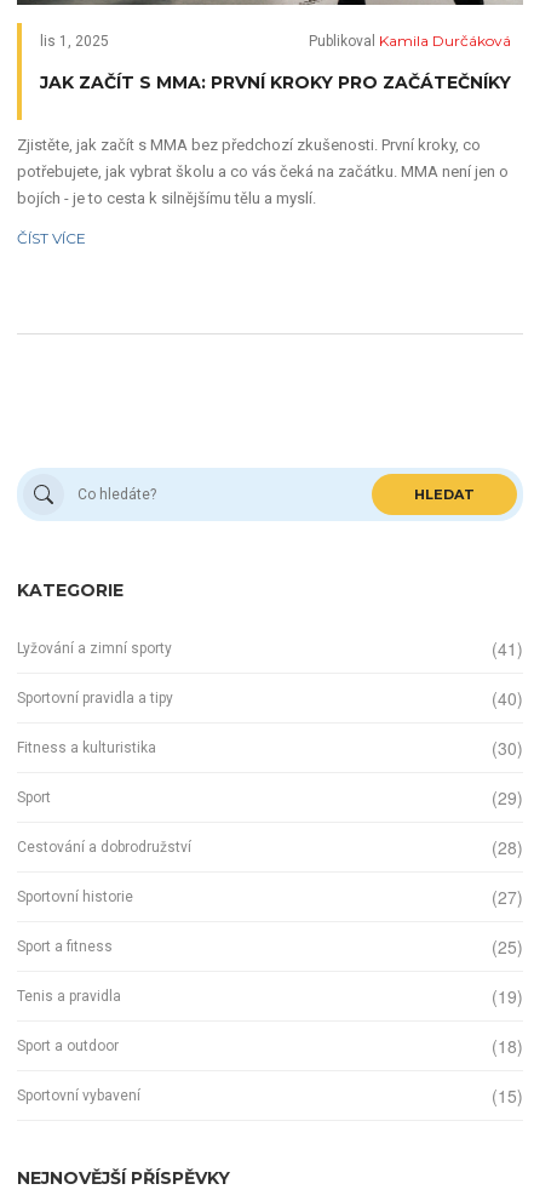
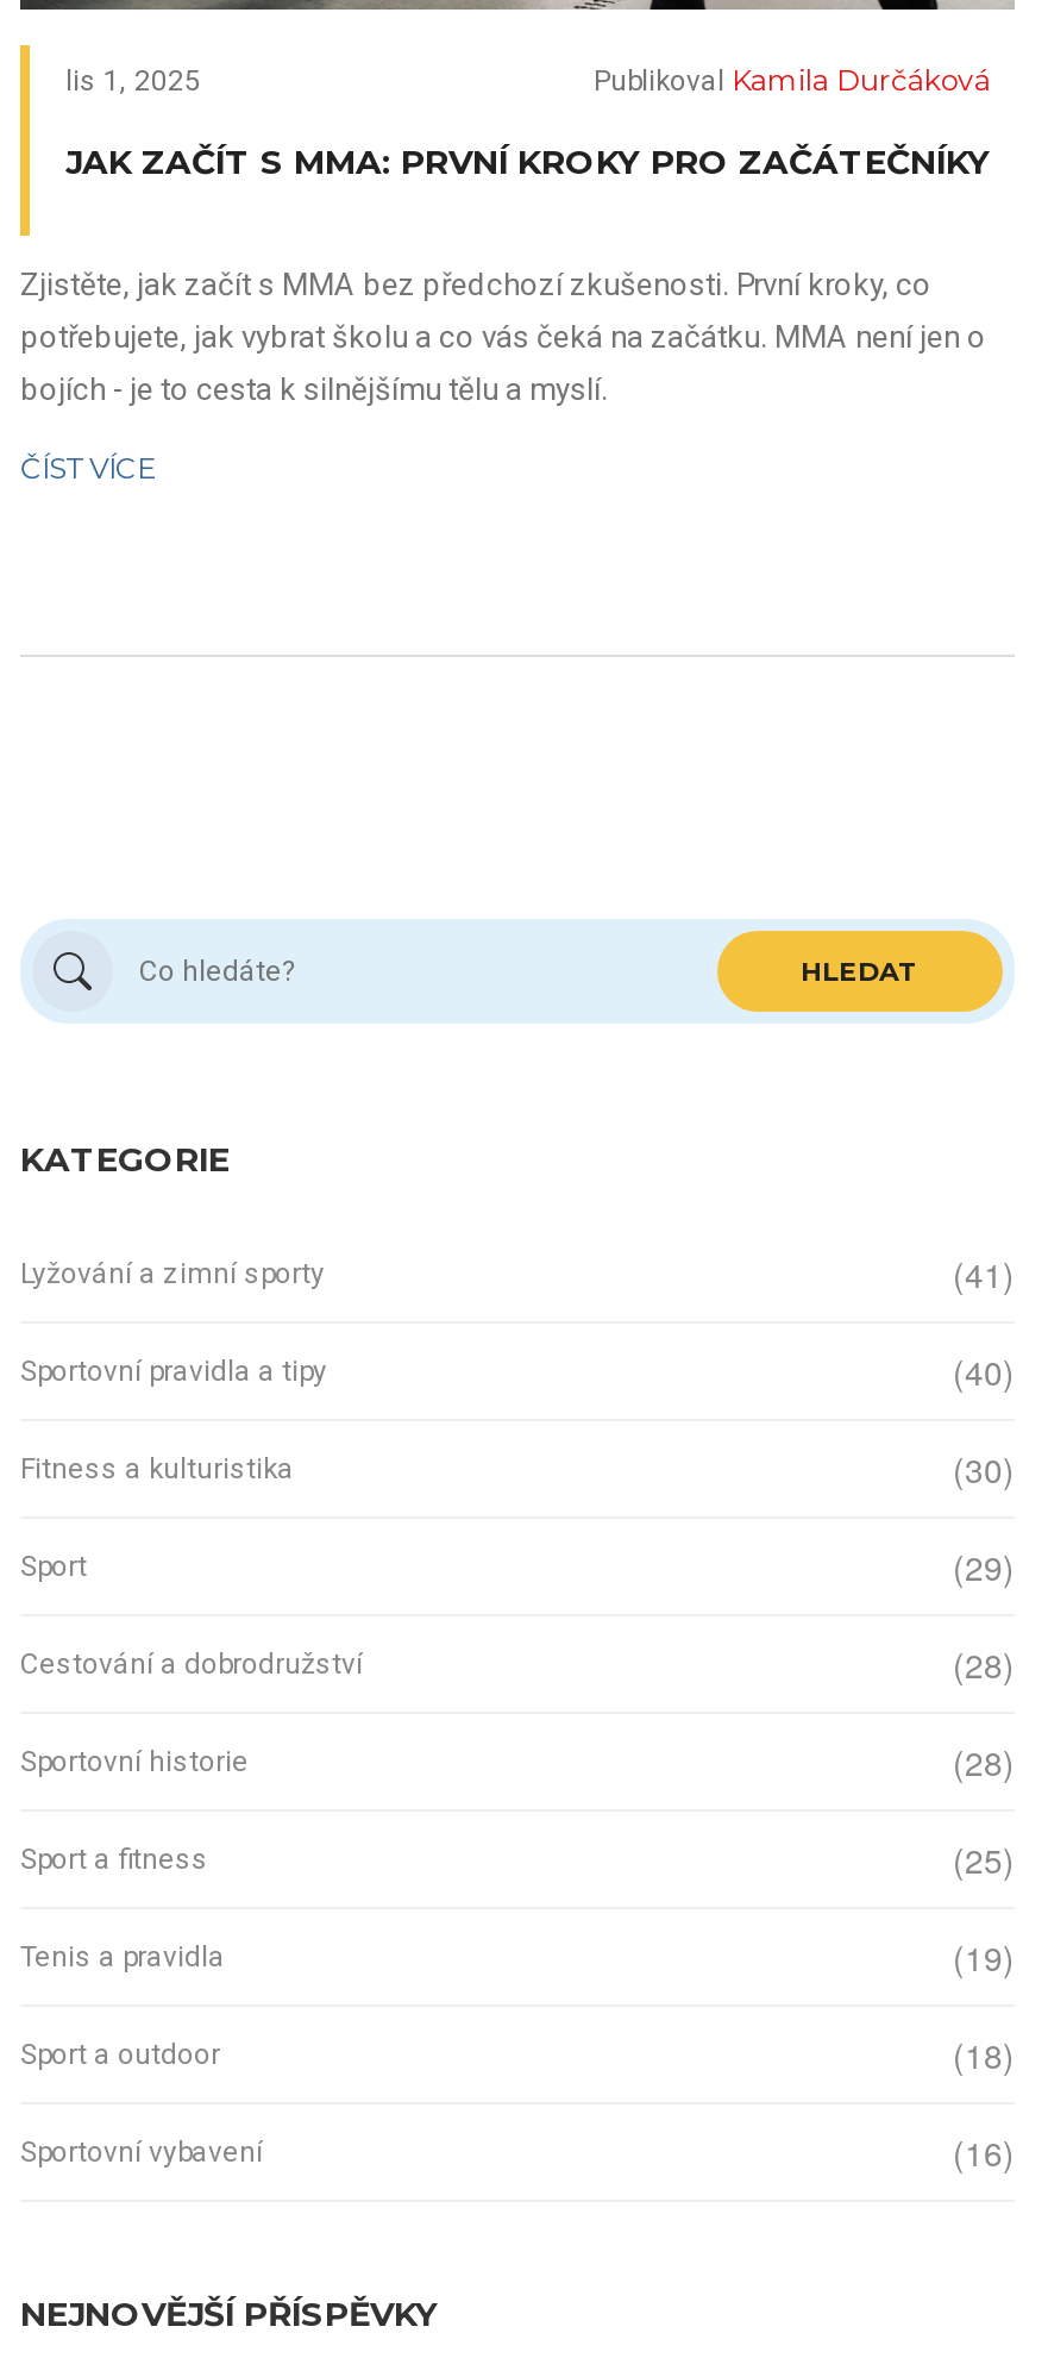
[492,885,523,909] (27) -> [953,1738,1015,1786] (28)
[492,1084,523,1108] (15) -> [953,2129,1015,2176] (16)

